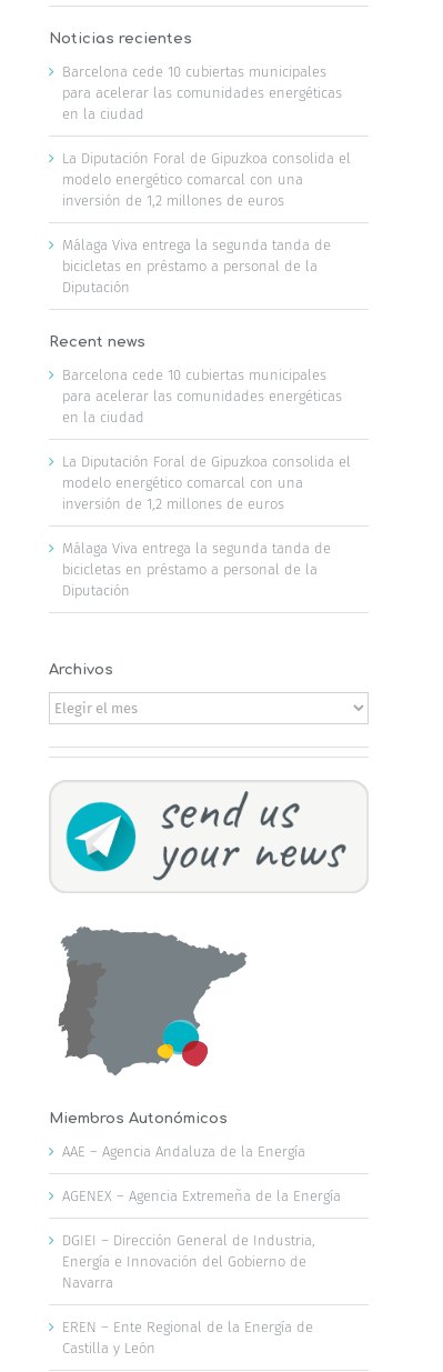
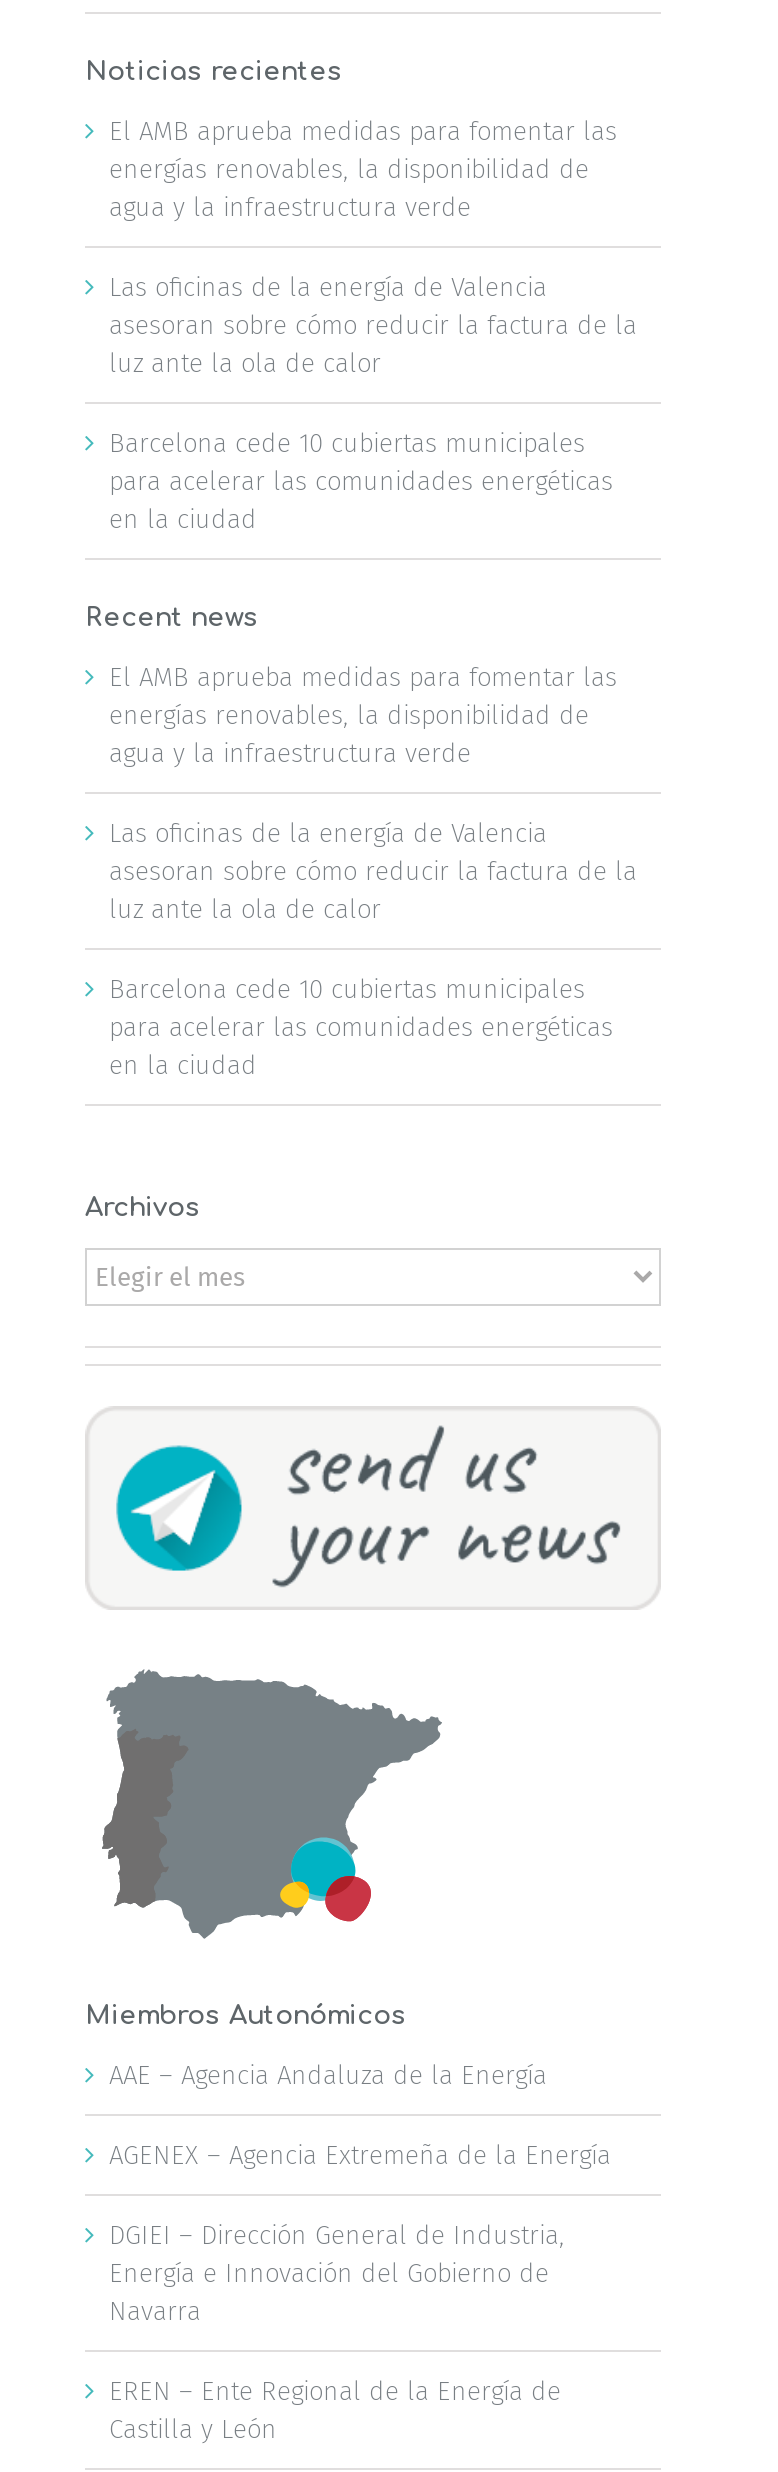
none -> [109,117,637,379] El AMB aprueba medidas para fomentar las | energías renovables, la disponibilidad de | agua y la infraestructura verde | Las oficinas de la energía de Valencia | asesoran sobre cómo reducir la factura de la | luz ante la ola de calor
moved [62,64,342,123] -> [109,429,613,535]: Barcelona cede 10 cubiertas municipales | para acelerar las comunidades energéticas | en la ciudad
[62,150,351,296] La Diputación Foral de Gipuzkoa consolida el | modelo energético comarcal con una | inversión de 1,2 millones de euros | Málaga Viva entrega la segunda tanda de | bicicletas en préstamo a personal de la | Diputación -> none
none -> [109,663,637,925] El AMB aprueba medidas para fomentar las | energías renovables, la disponibilidad de | agua y la infraestructura verde | Las oficinas de la energía de Valencia | asesoran sobre cómo reducir la factura de la | luz ante la ola de calor
moved [62,367,342,426] -> [109,975,613,1081]: Barcelona cede 10 cubiertas municipales | para acelerar las comunidades energéticas | en la ciudad
[62,454,351,599] La Diputación Foral de Gipuzkoa consolida el | modelo energético comarcal con una | inversión de 1,2 millones de euros | Málaga Viva entrega la segunda tanda de | bicicletas en préstamo a personal de la | Diputación -> none

